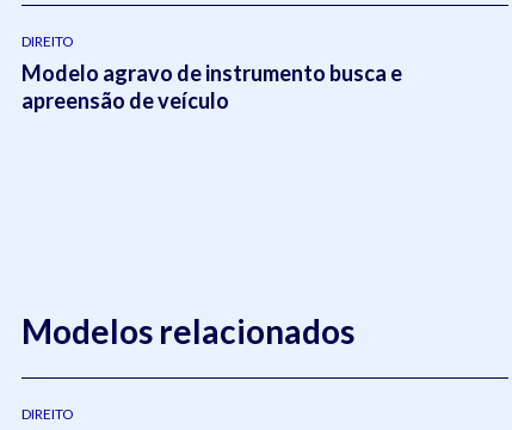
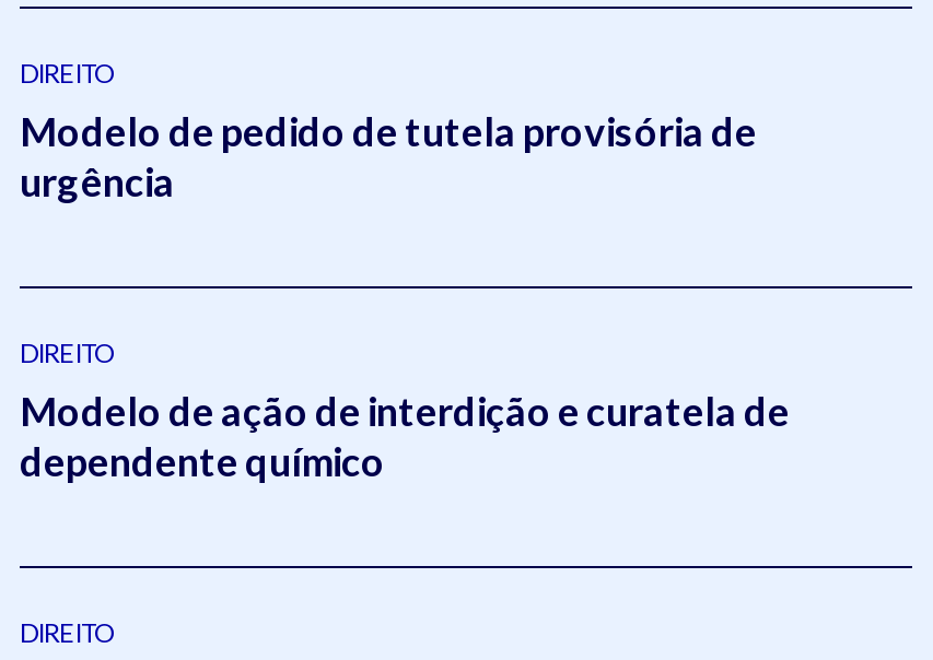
[21,60,402,114] Modelo agravo de instrumento busca e | apreensão de veículo -> [20,106,757,205] Modelo de pedido de tutela provisória de | urgência
[21,311,354,351] Modelos relacionados -> [20,336,790,484] DIREITO | Modelo de ação de interdição e curatela de | dependente químico

